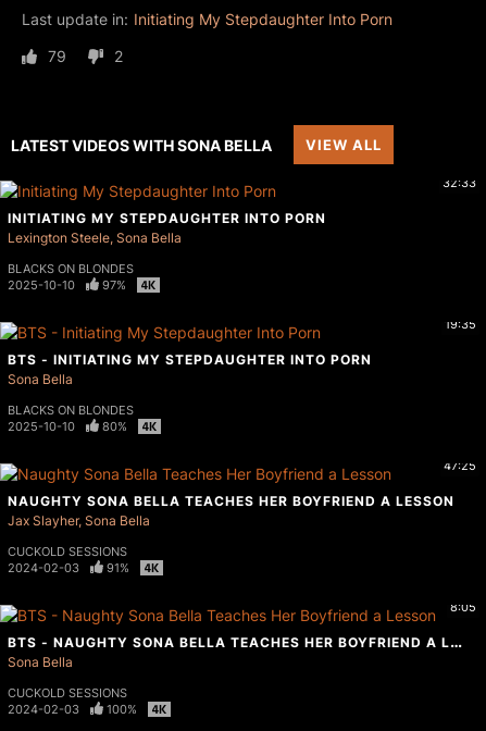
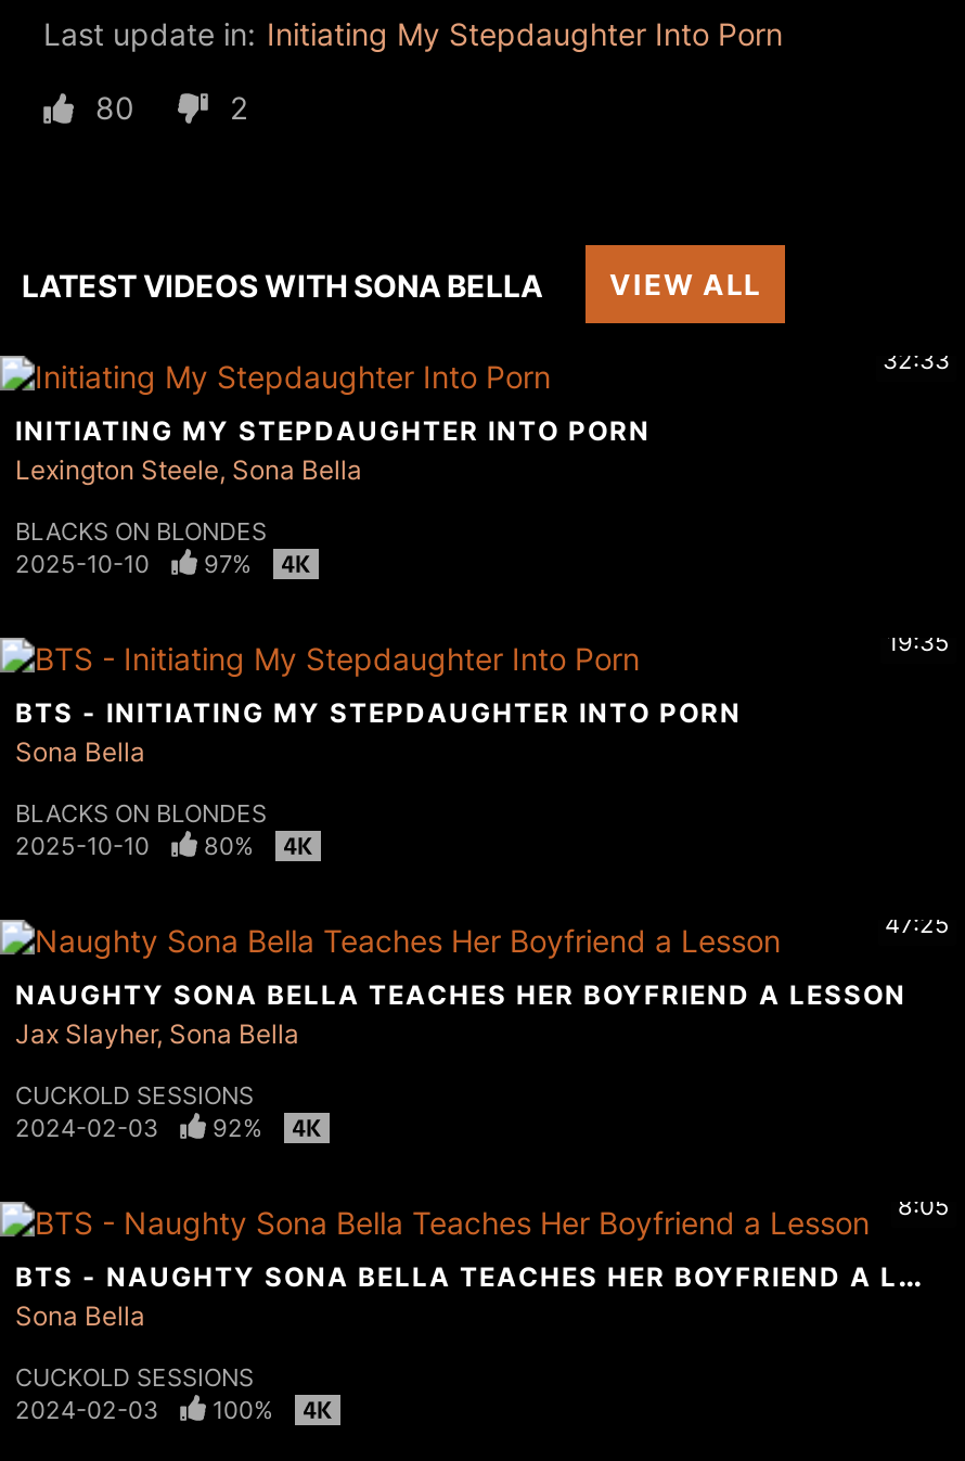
[48,47,66,66] 79 -> [95,90,134,126] 80
[8,560,129,575] 2024-02-03 91% -> [15,1112,262,1143] 2024-02-03 92%

